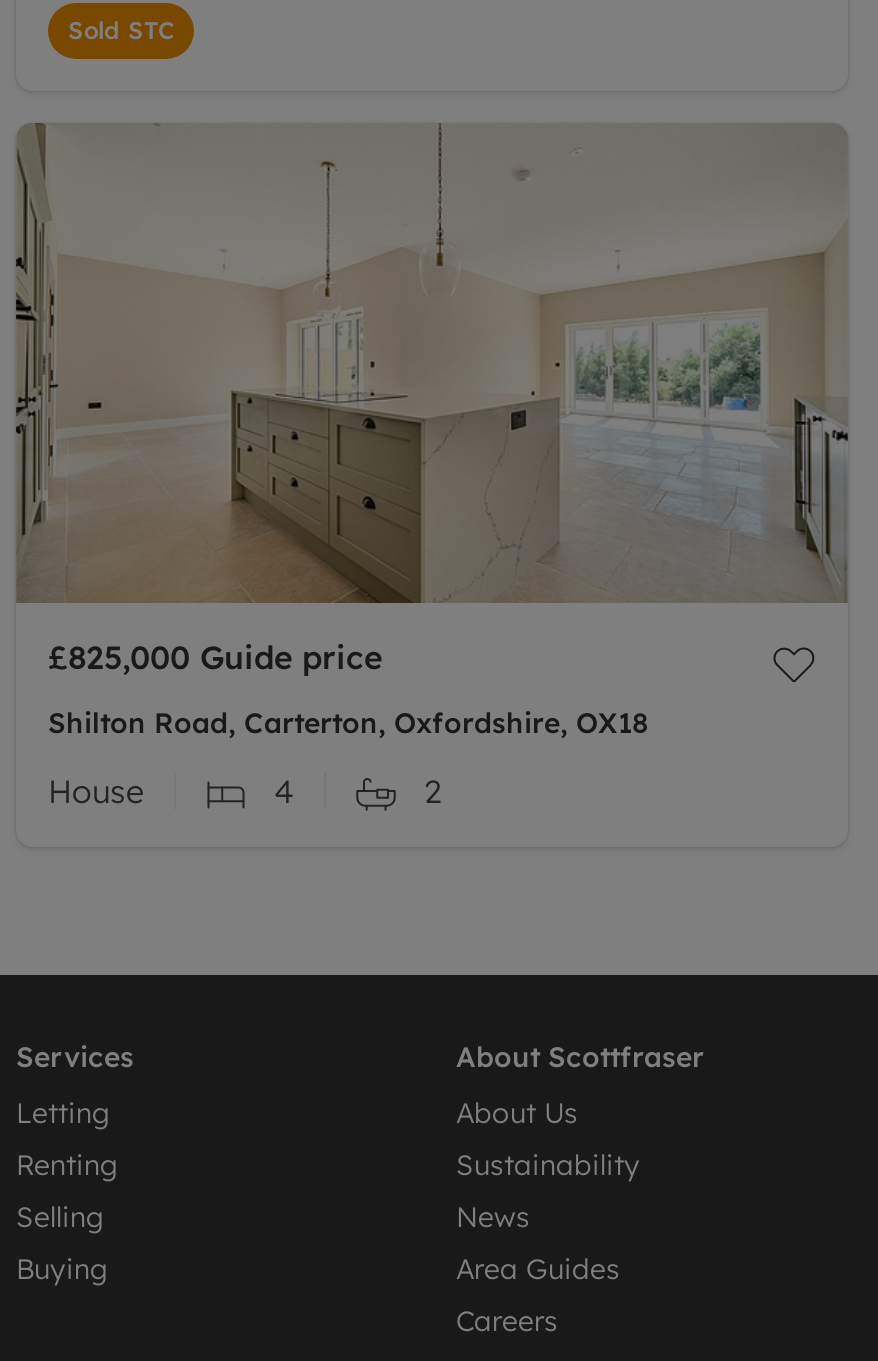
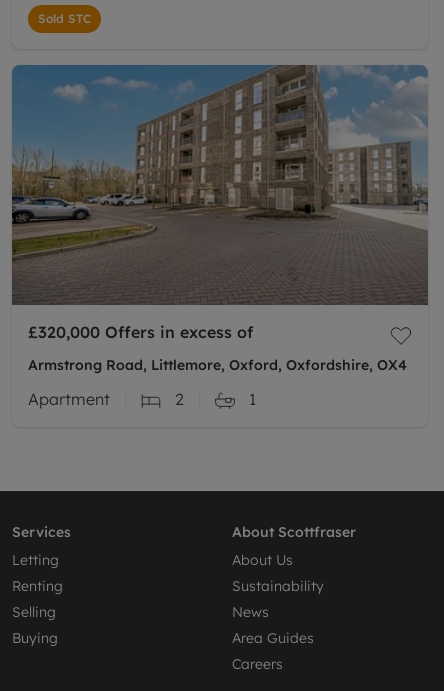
[14,121,850,677] [image] | £825,000 Guide price -> [11,64,428,342] [image] | £320,000 Offers in excess of
[48,705,648,741] Shilton Road, Carterton, Oxfordshire, OX18 -> [28,356,407,374] Armstrong Road, Littlemore, Oxford, Oxfordshire, OX4
[48,771,294,811] House | 4 -> [28,389,110,409] Apartment
none -> [249,389,256,409] 1

